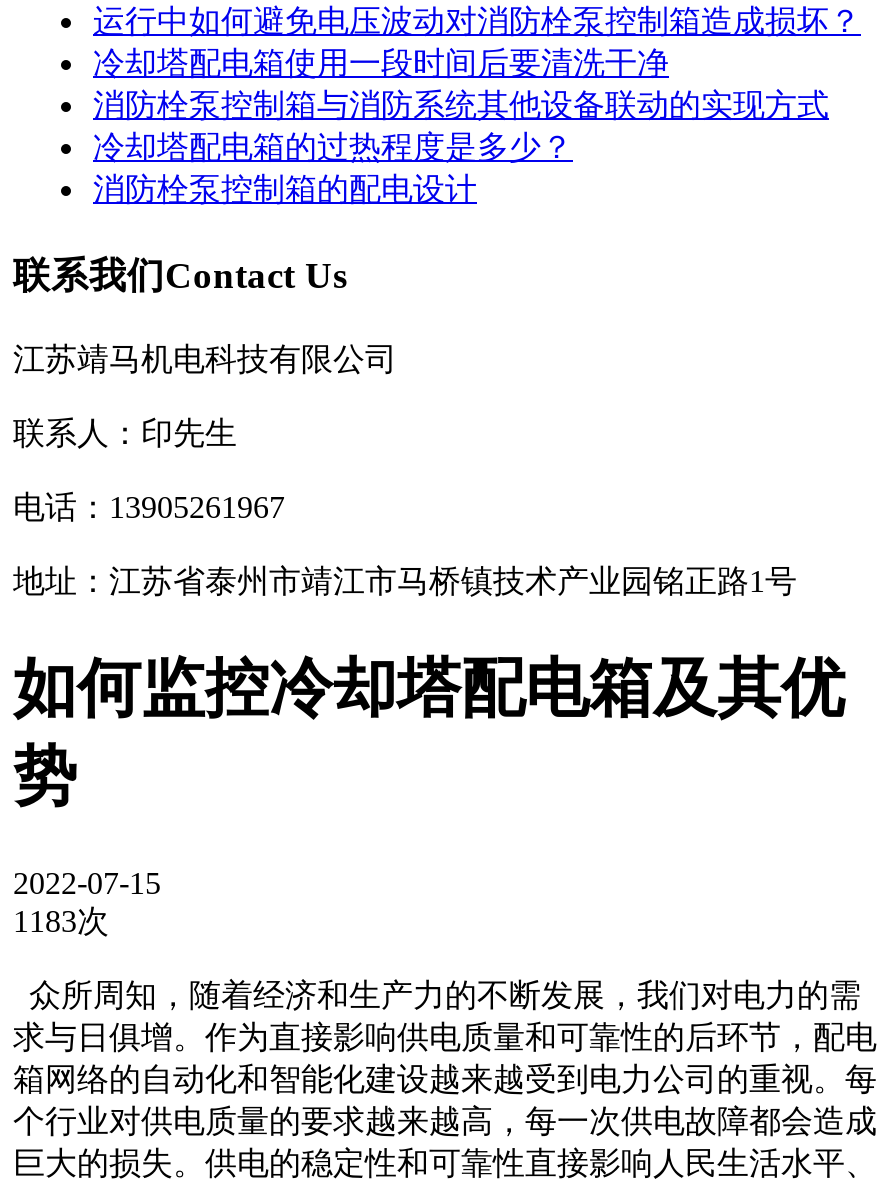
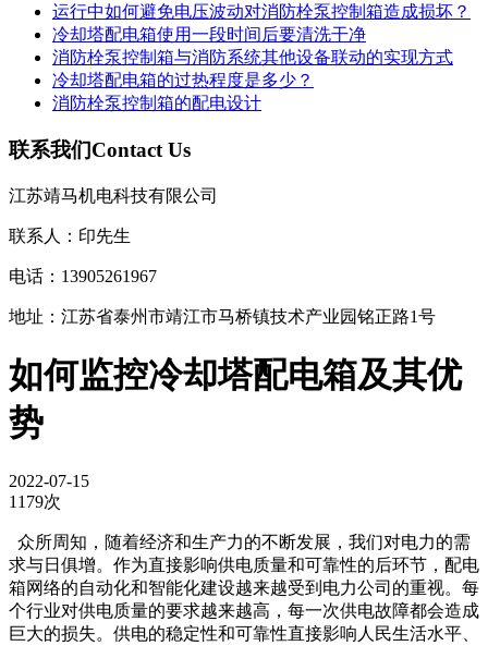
[13,903,109,937] 1183次 -> [9,492,61,510] 1179次

